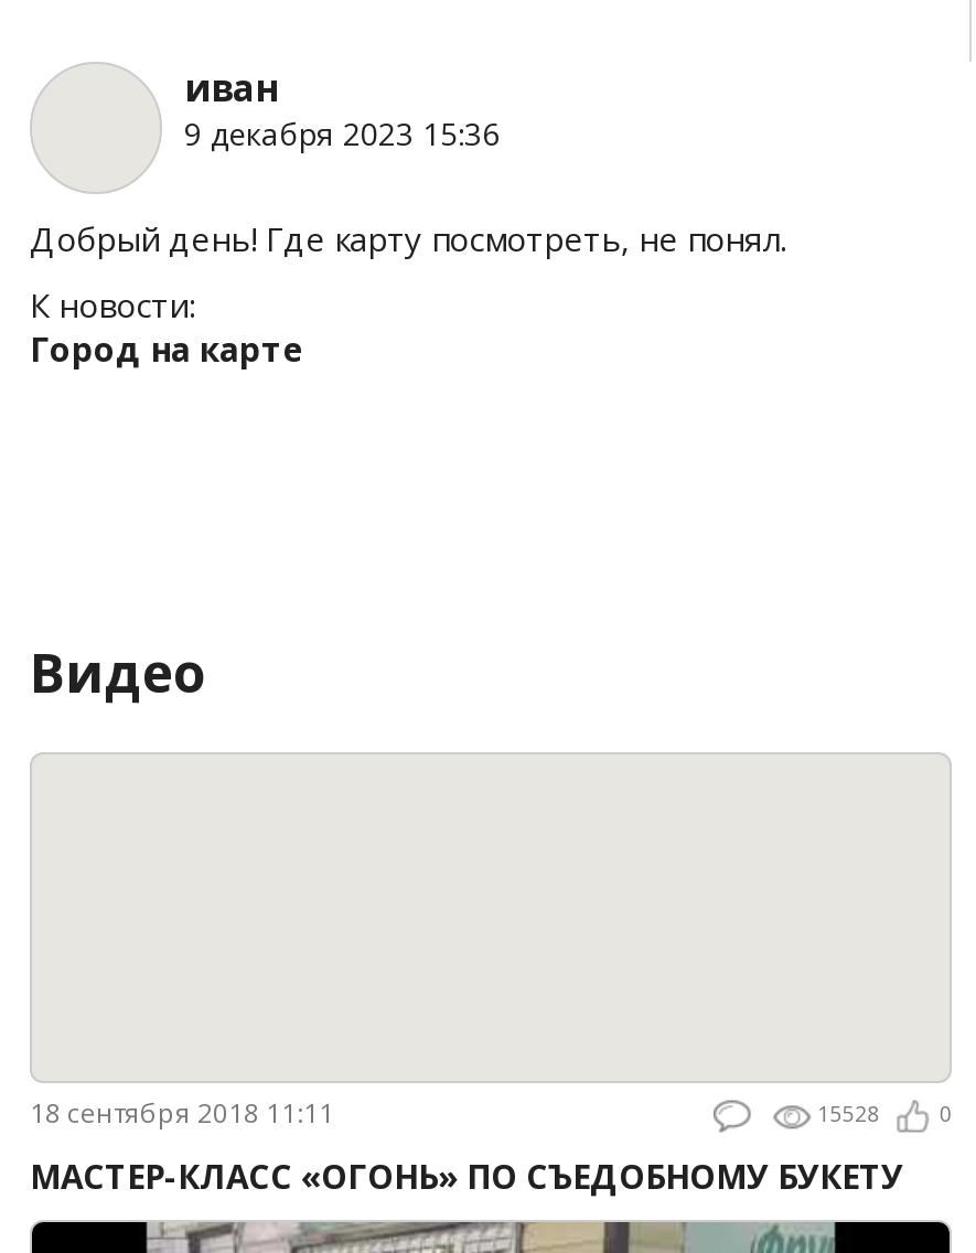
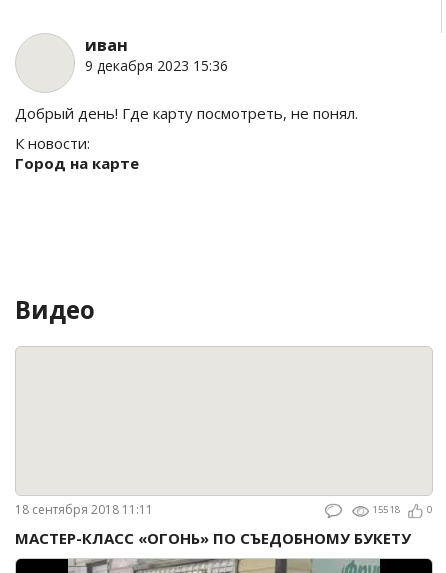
[818,1099,952,1129] 15528 0 -> [372,503,433,517] 15518 0

